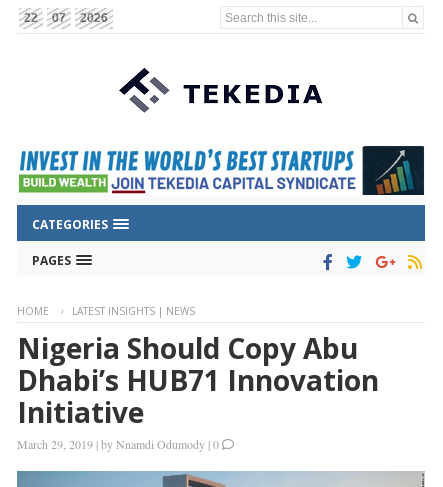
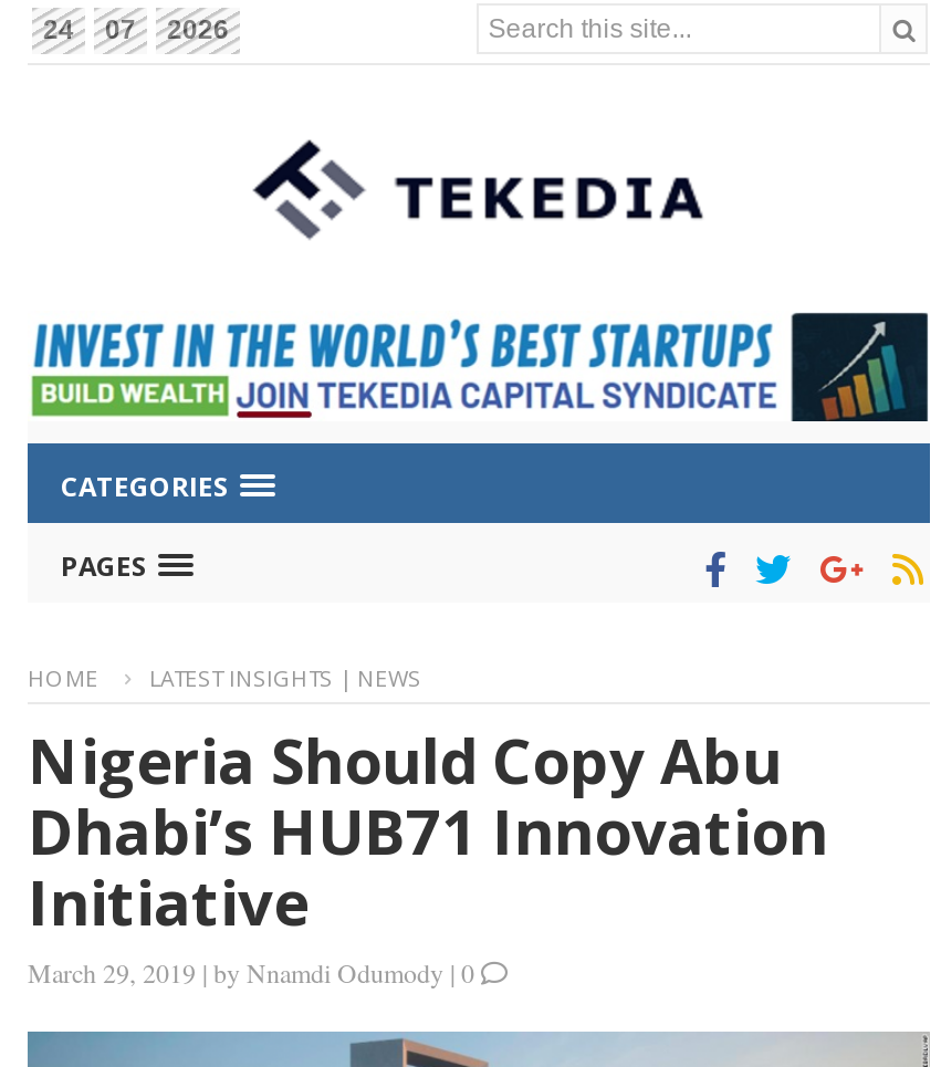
[24,11,108,25] 22 07 2026 -> [43,14,229,45] 24 07 2026

